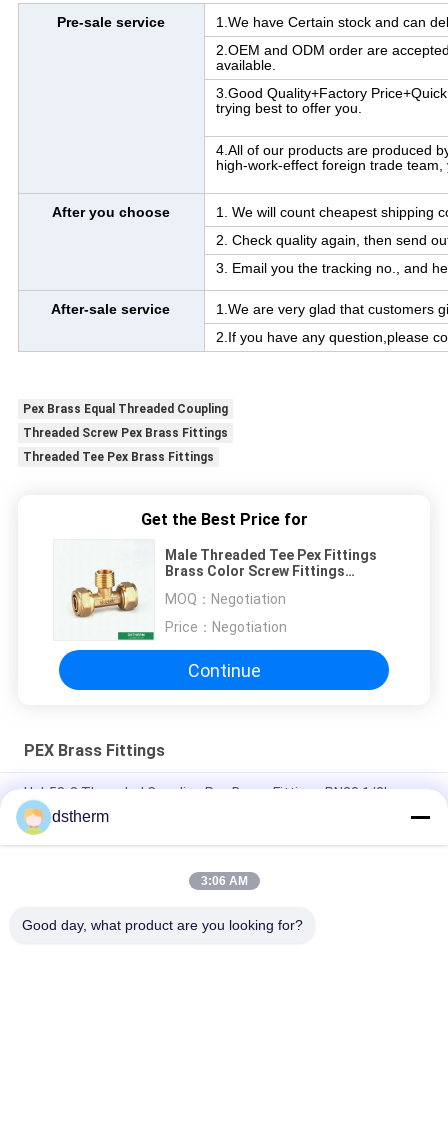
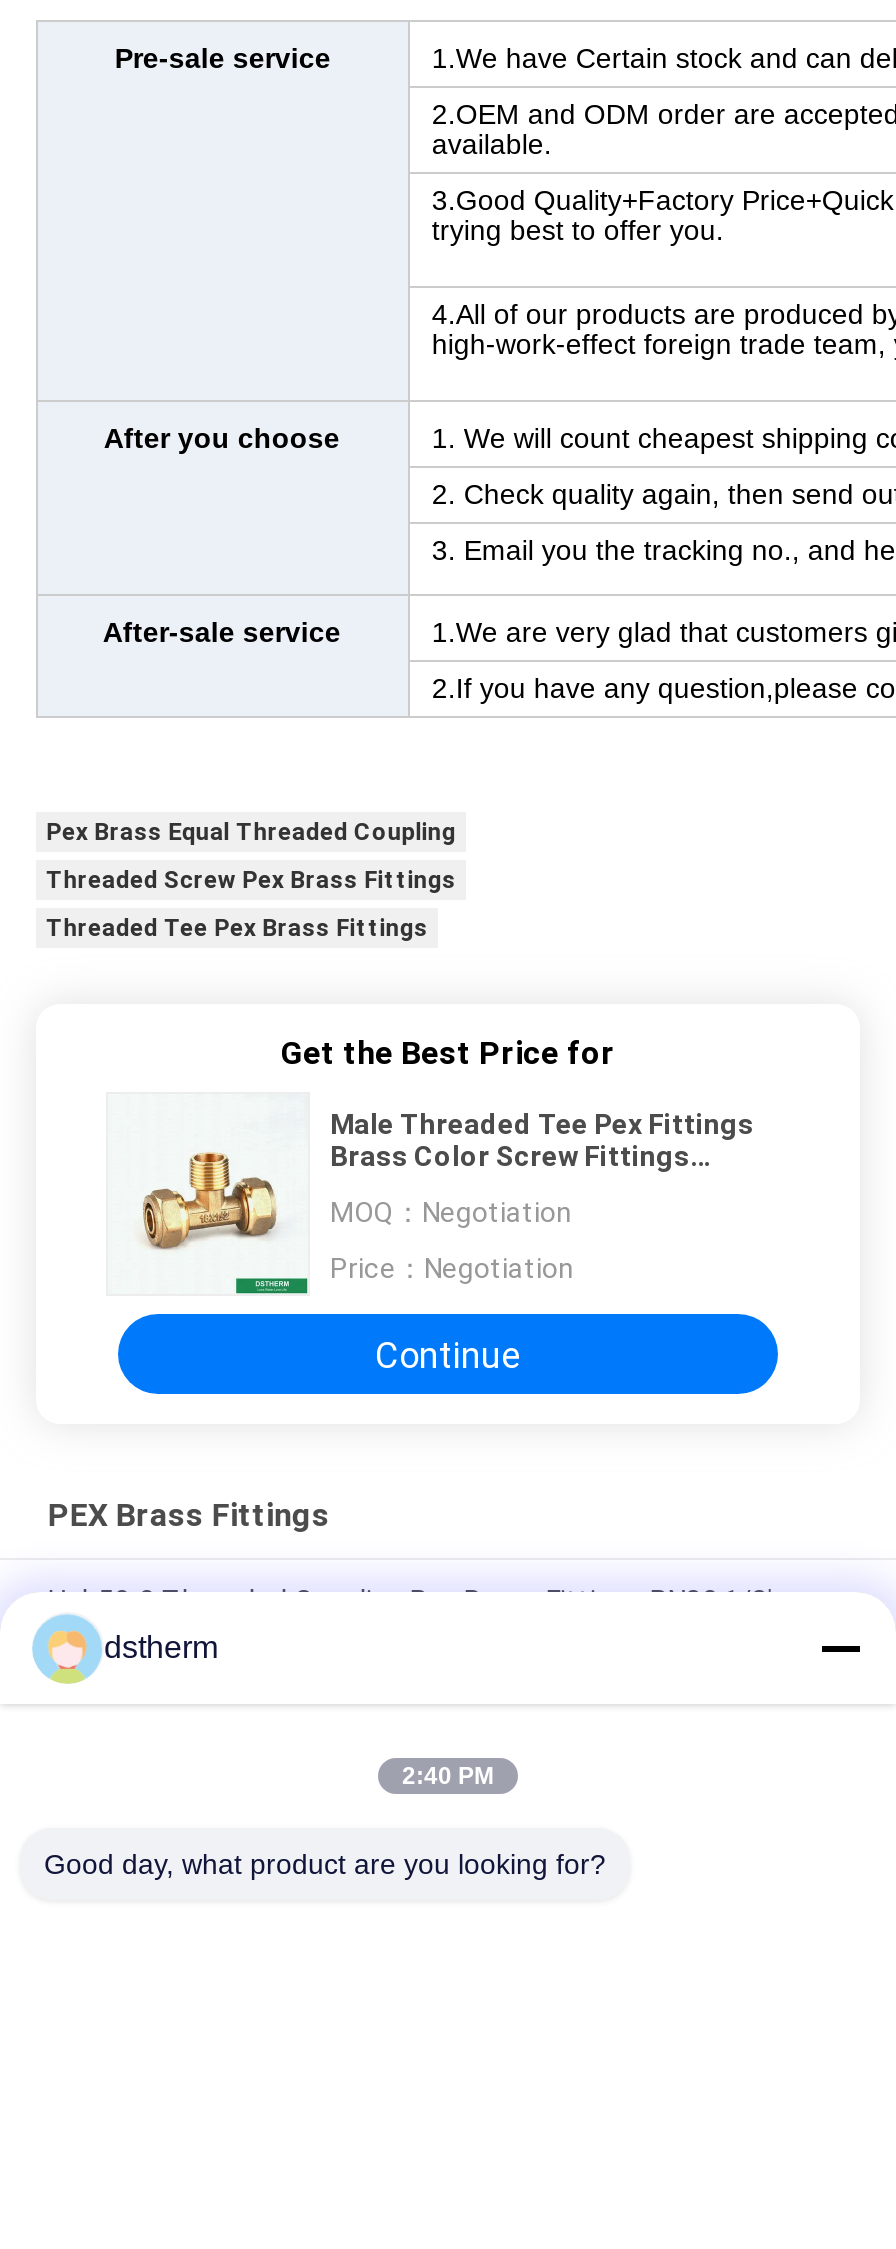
[200,874,247,888] 3:06 AM -> [402,1762,494,1790] 2:40 PM

